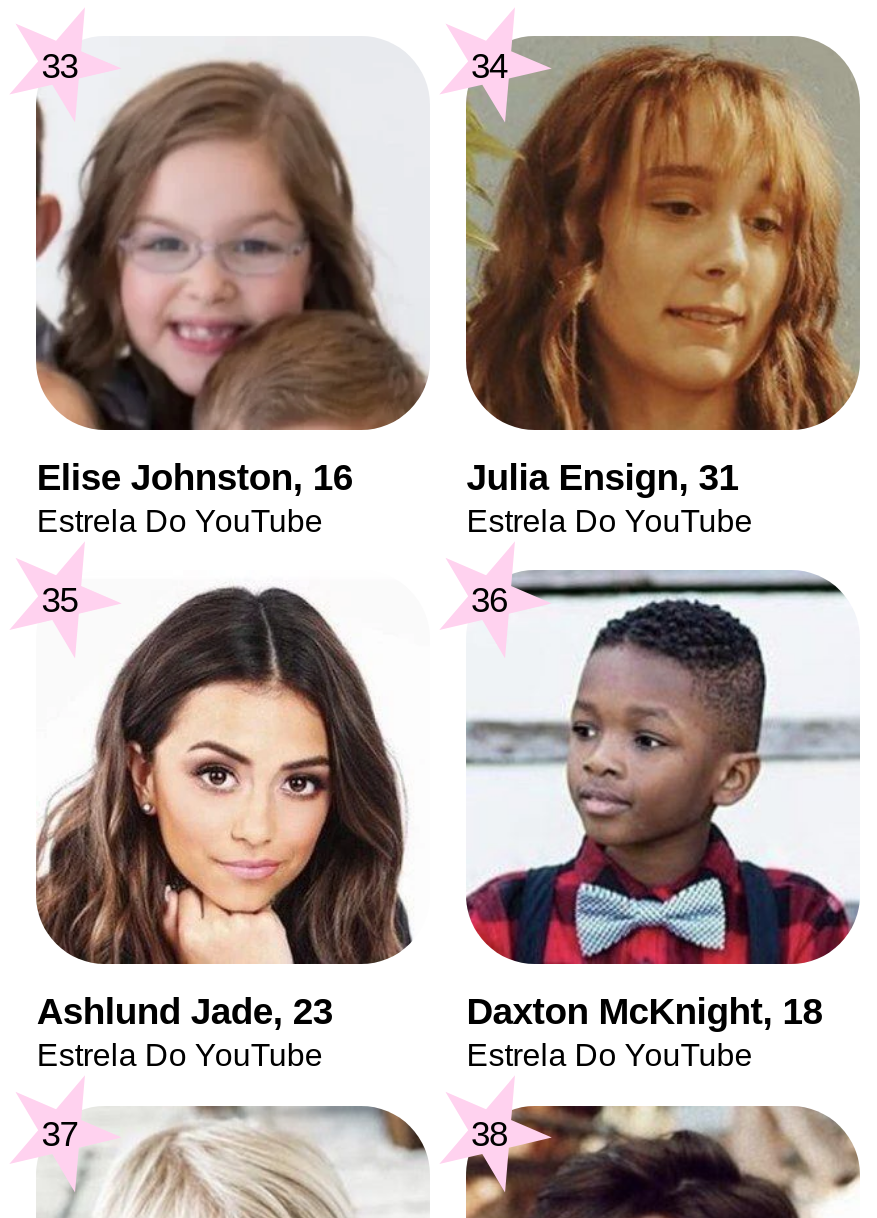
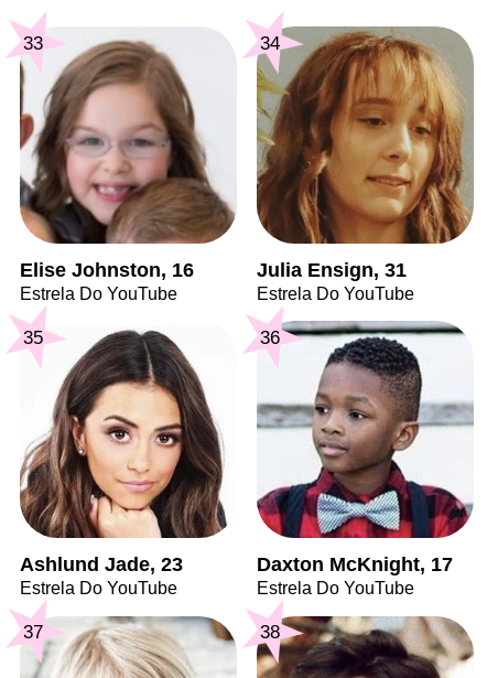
[466,989,822,1031] Daxton McKnight, 18 -> [257,552,453,575] Daxton McKnight, 17

